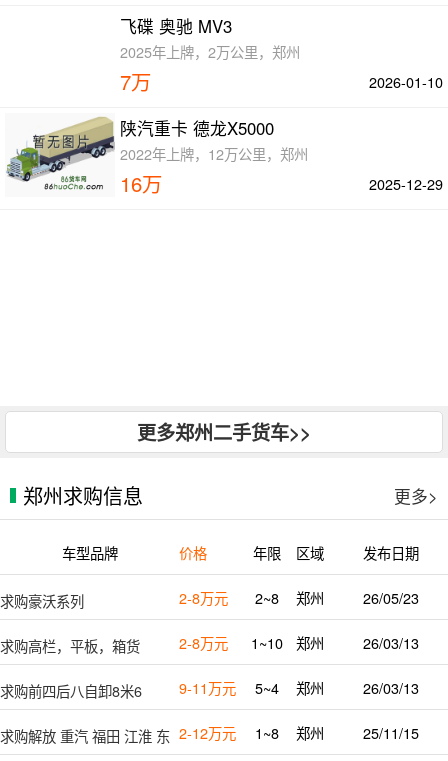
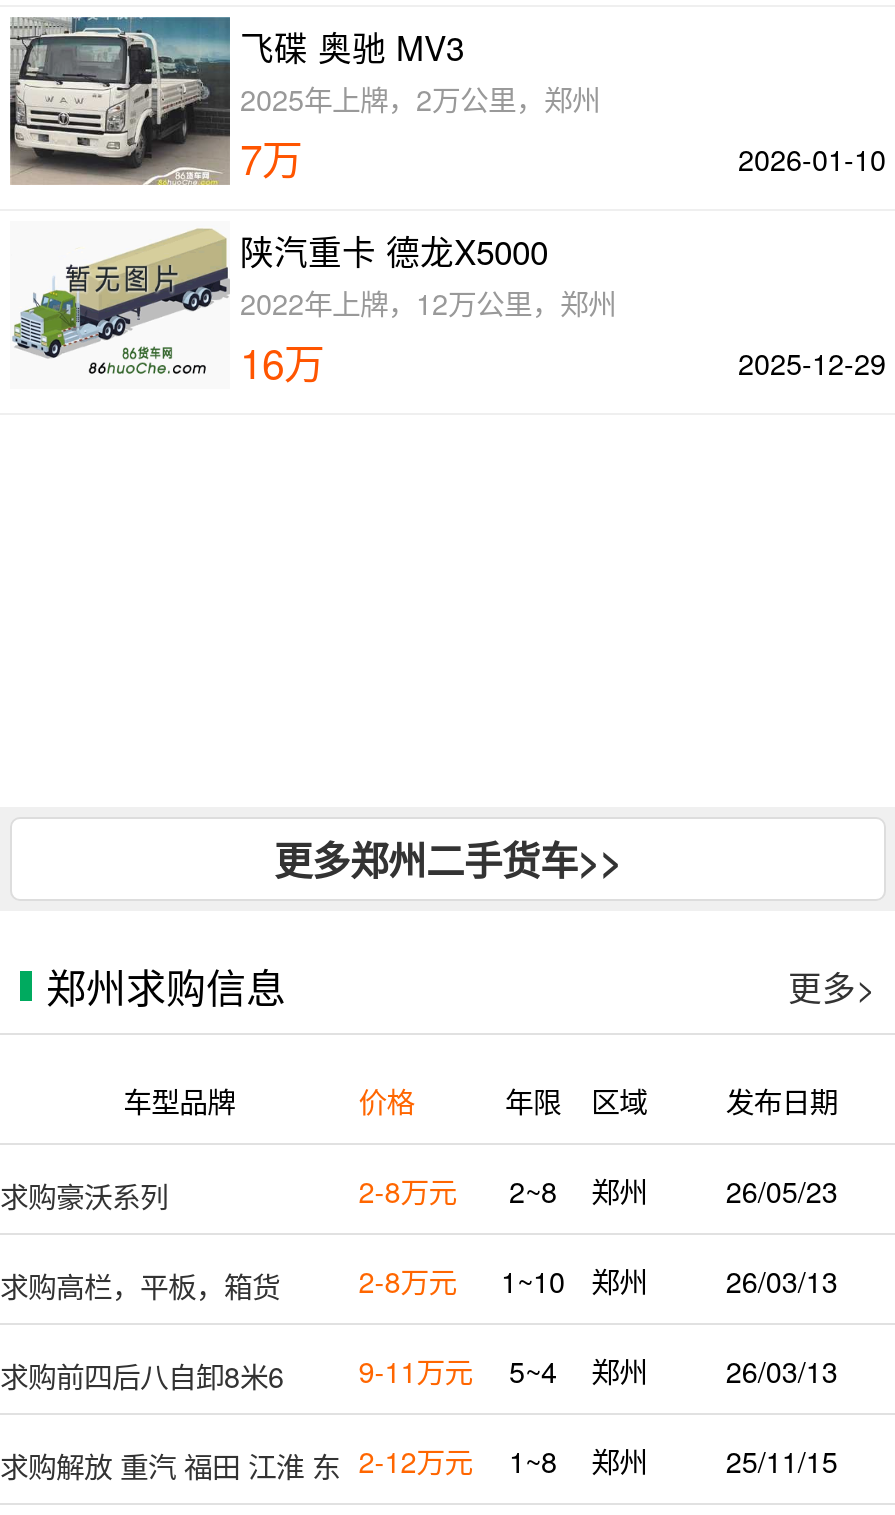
none -> [8,15,232,187] [image]

